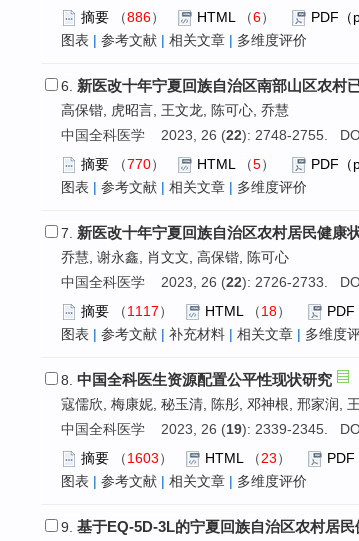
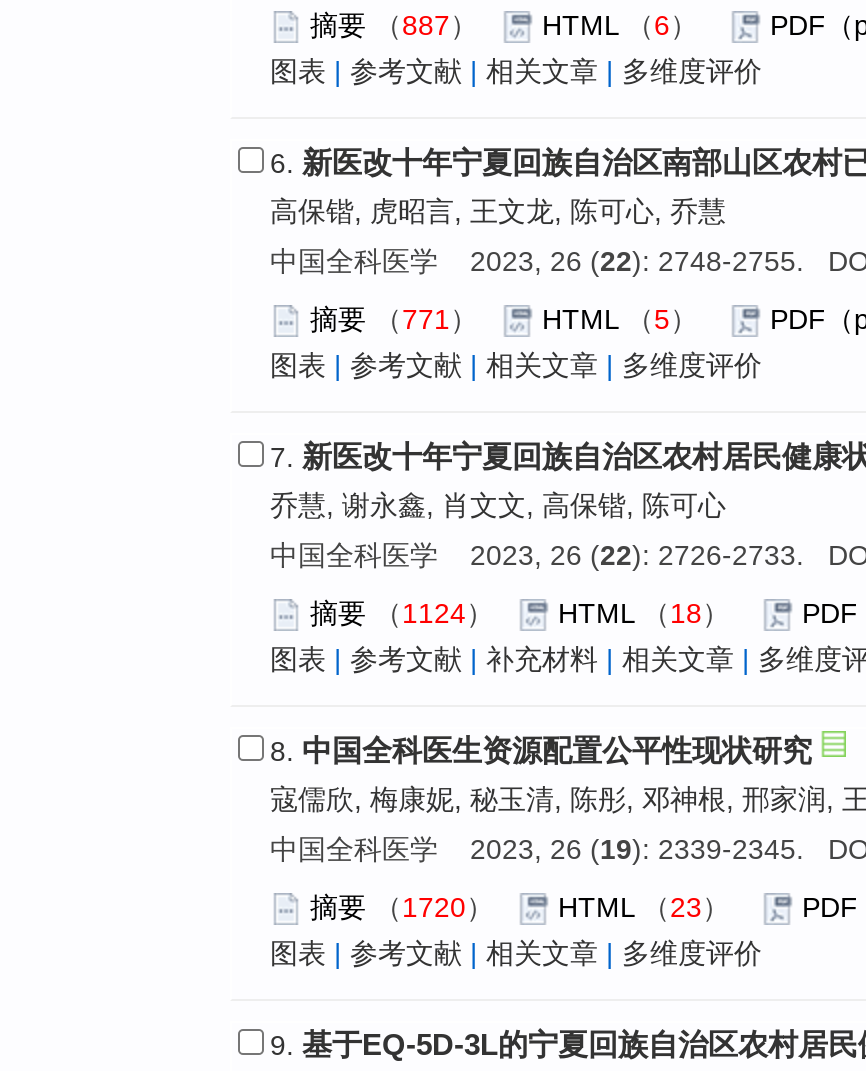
[81,9,177,25] 摘要（886） -> [310,9,502,41] 摘要（887）
[81,156,177,172] 摘要（770） -> [310,303,502,335] 摘要（771）
[81,303,185,319] 摘要（1117） -> [310,597,518,629] 摘要（1124）
[81,450,185,466] 摘要（1603） -> [310,891,518,923] 摘要（1720）

